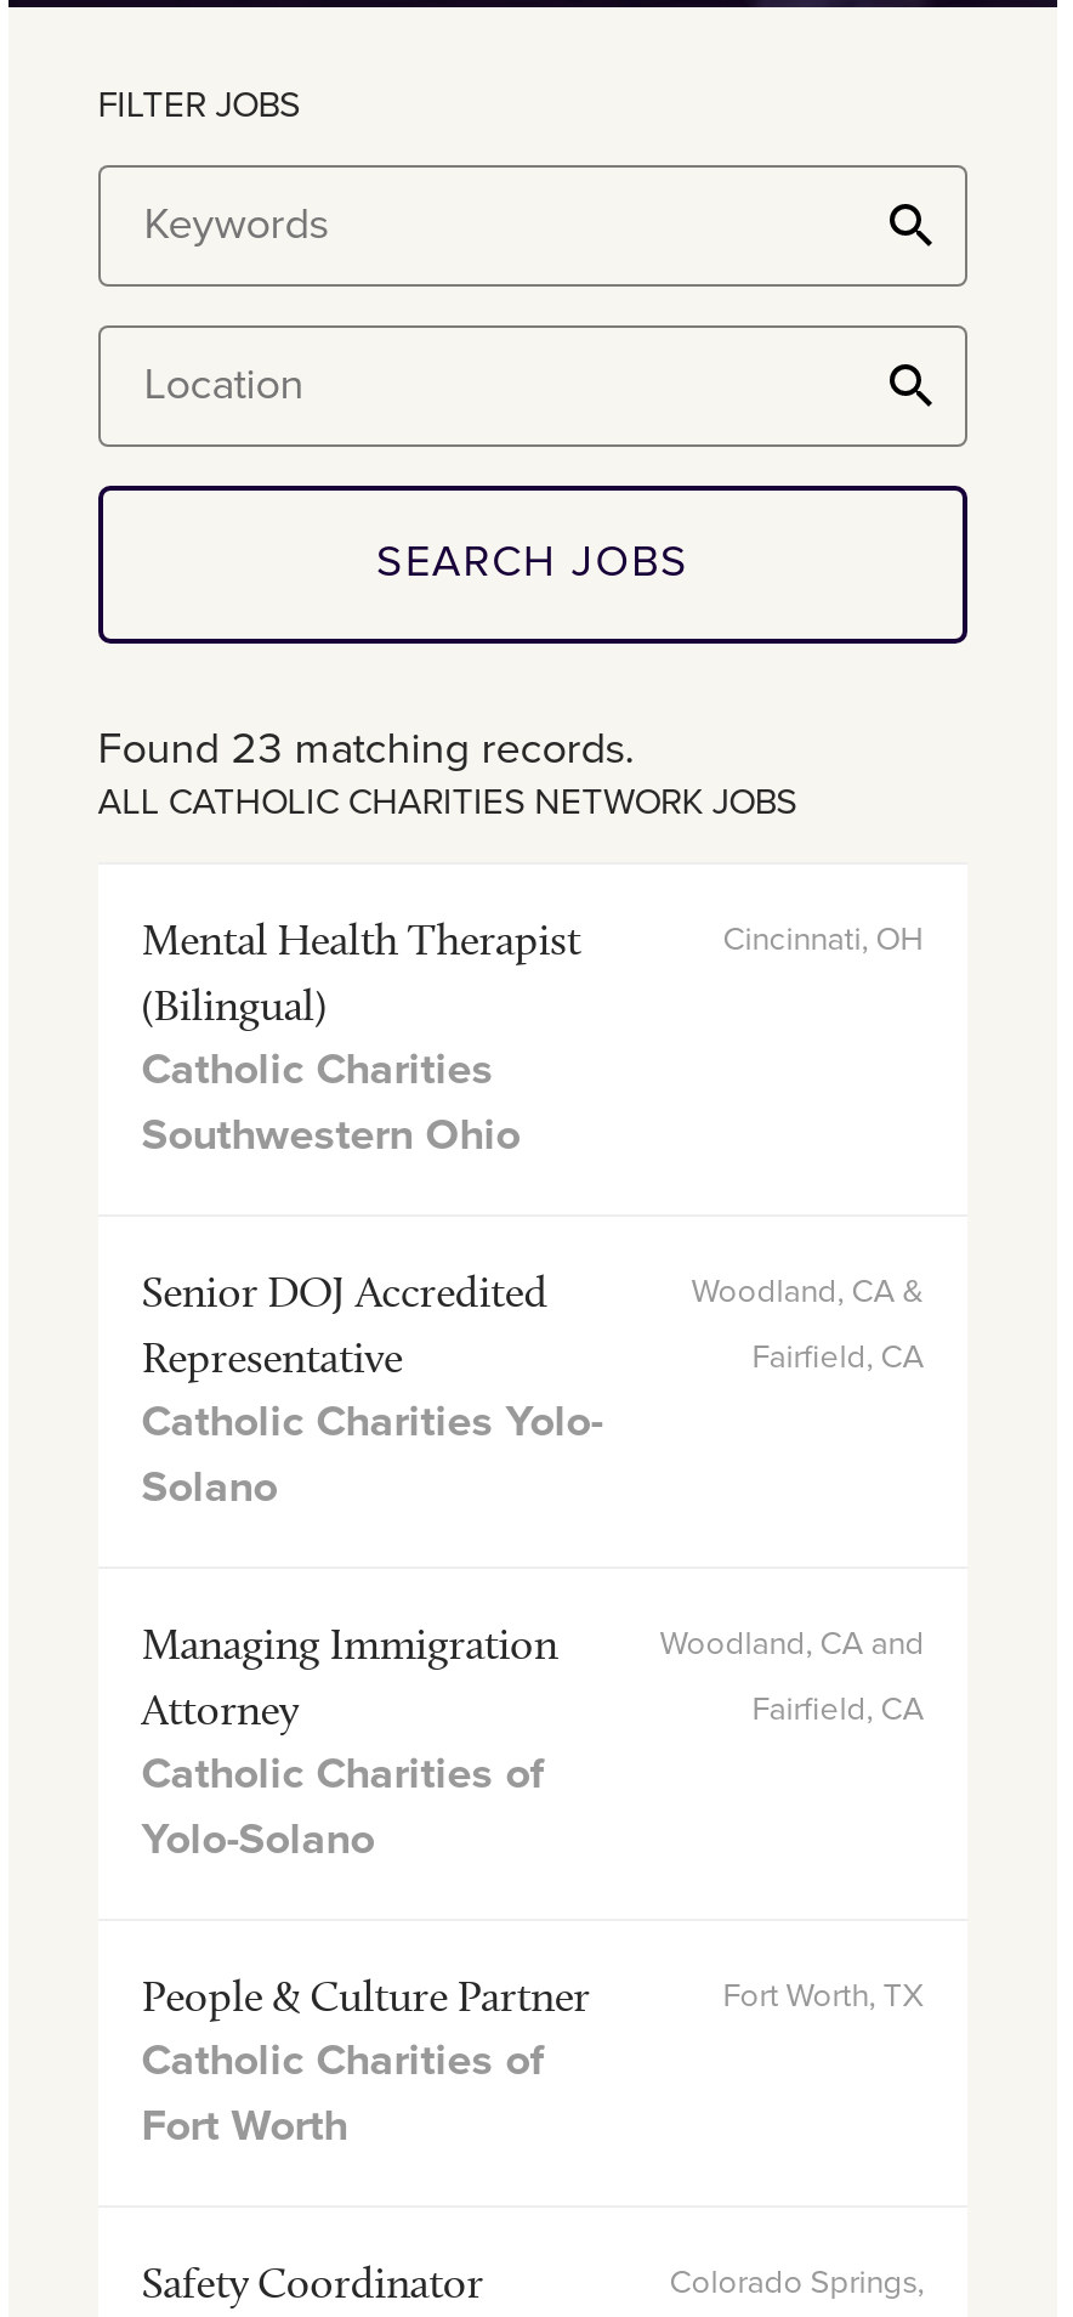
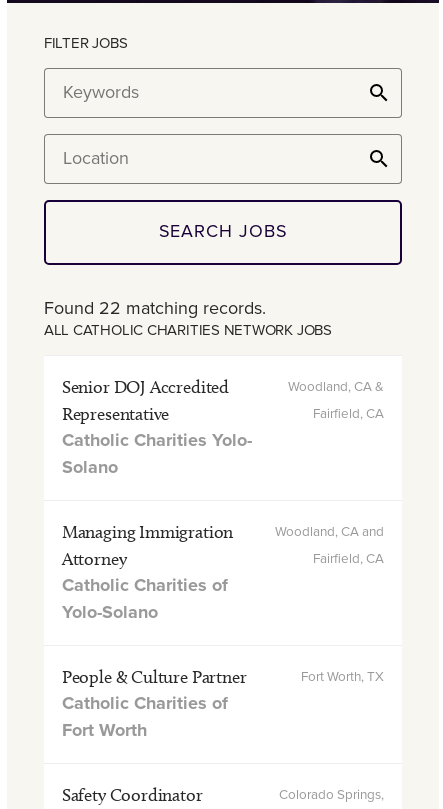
[98,723,634,777] Found 23 matching records. -> [44,298,266,320] Found 22 matching records.
[142,913,924,1163] Cincinnati, OH | Mental Health Therapist | (Bilingual) | Catholic Charities | Southwestern Ohio -> none

